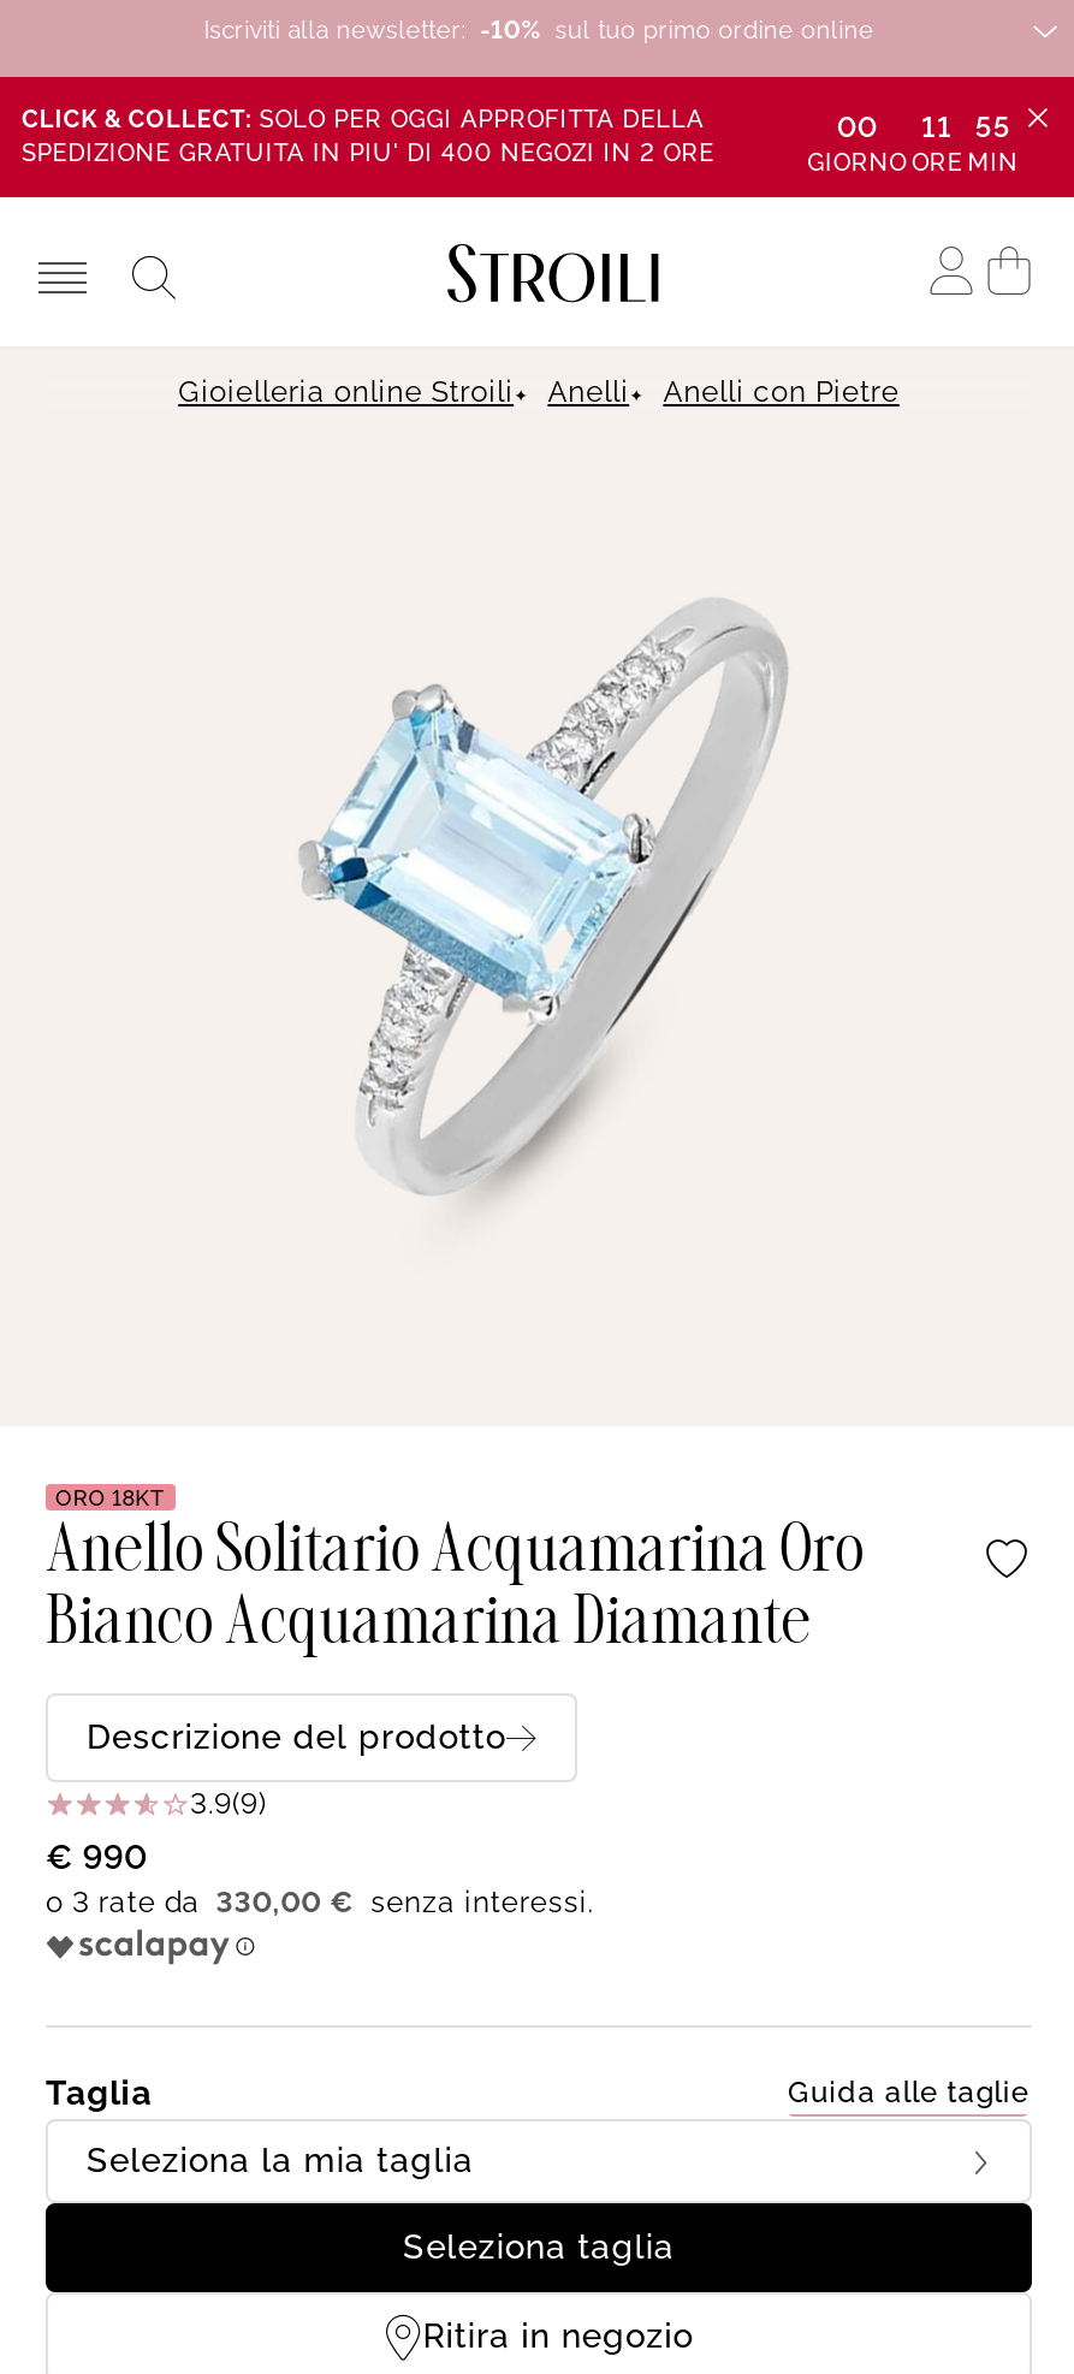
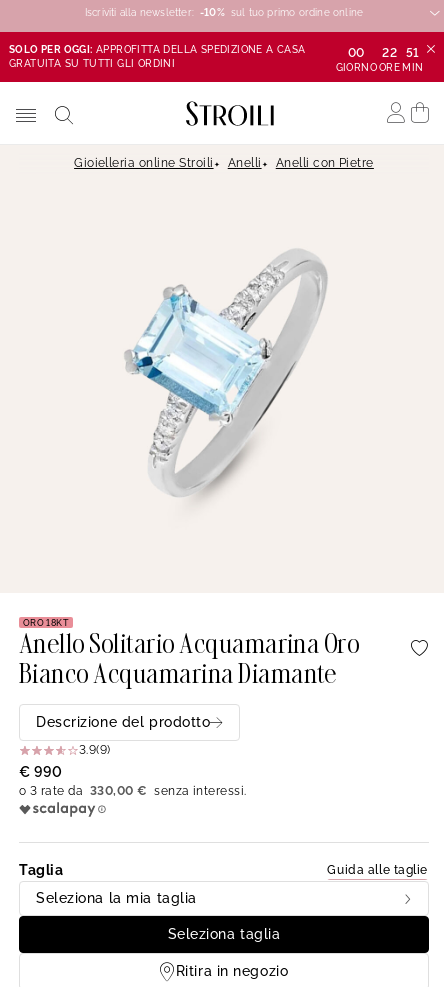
[22,106,723,166] CLICK & COLLECT: SOLO PER OGGI APPROFITTA DELLA | SPEDIZIONE GRATUITA IN PIU' DI 400 NEGOZI IN 2 ORE -> [9,44,306,69] SOLO PER OGGI: APPROFITTA DELLA SPEDIZIONE A CASA | GRATUITA SU TUTTI GLI ORDINI
[921,109,953,143] 11 -> [382,45,397,59] 22
[975,109,1011,143] 55 -> [406,45,420,59] 51

